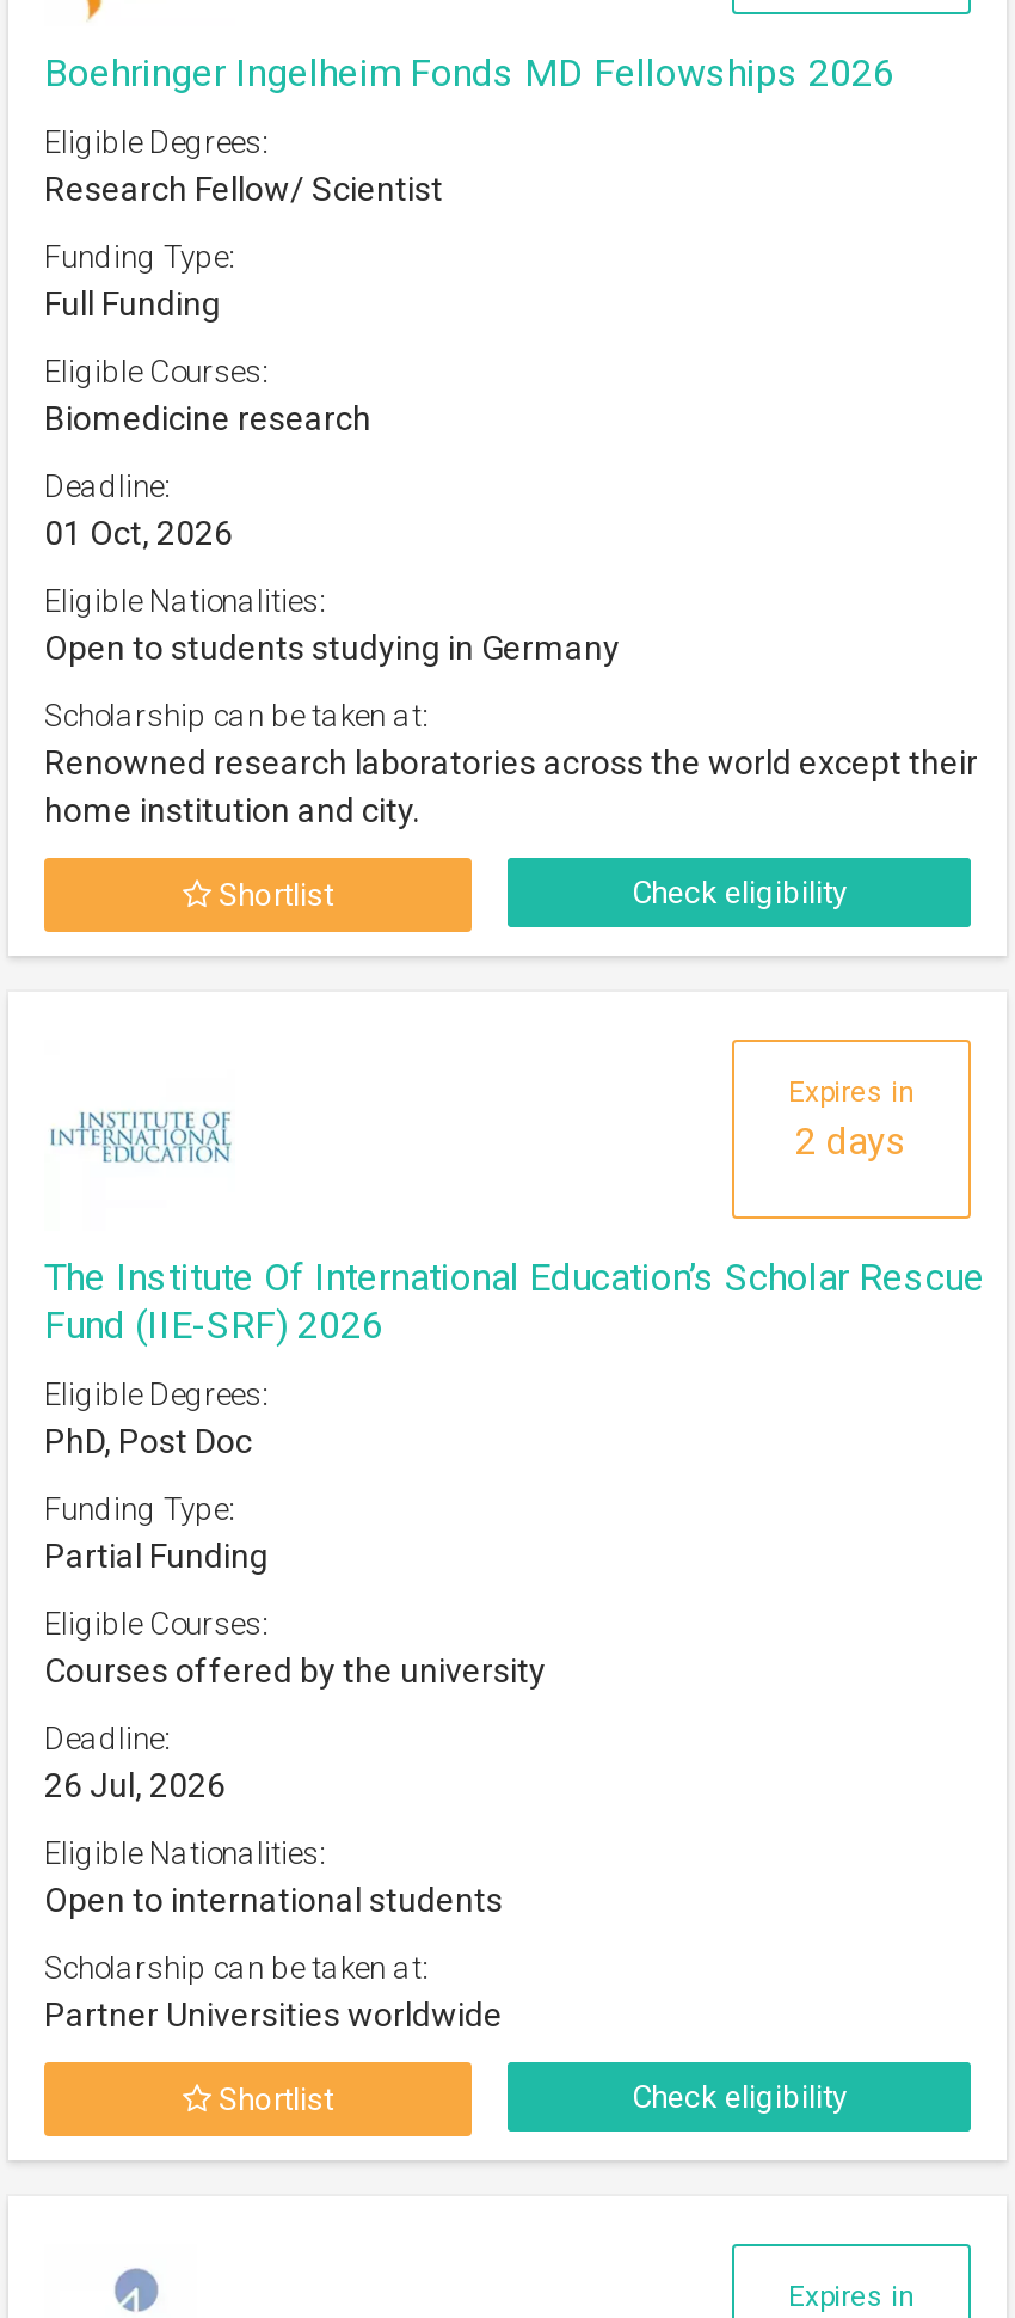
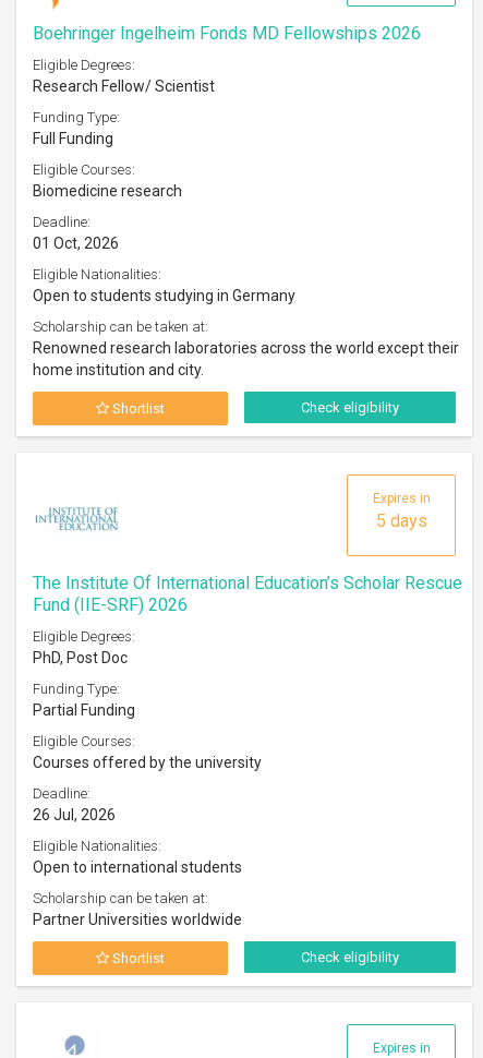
[795,1118,908,1164] 2 days -> [376,510,427,531] 5 days

